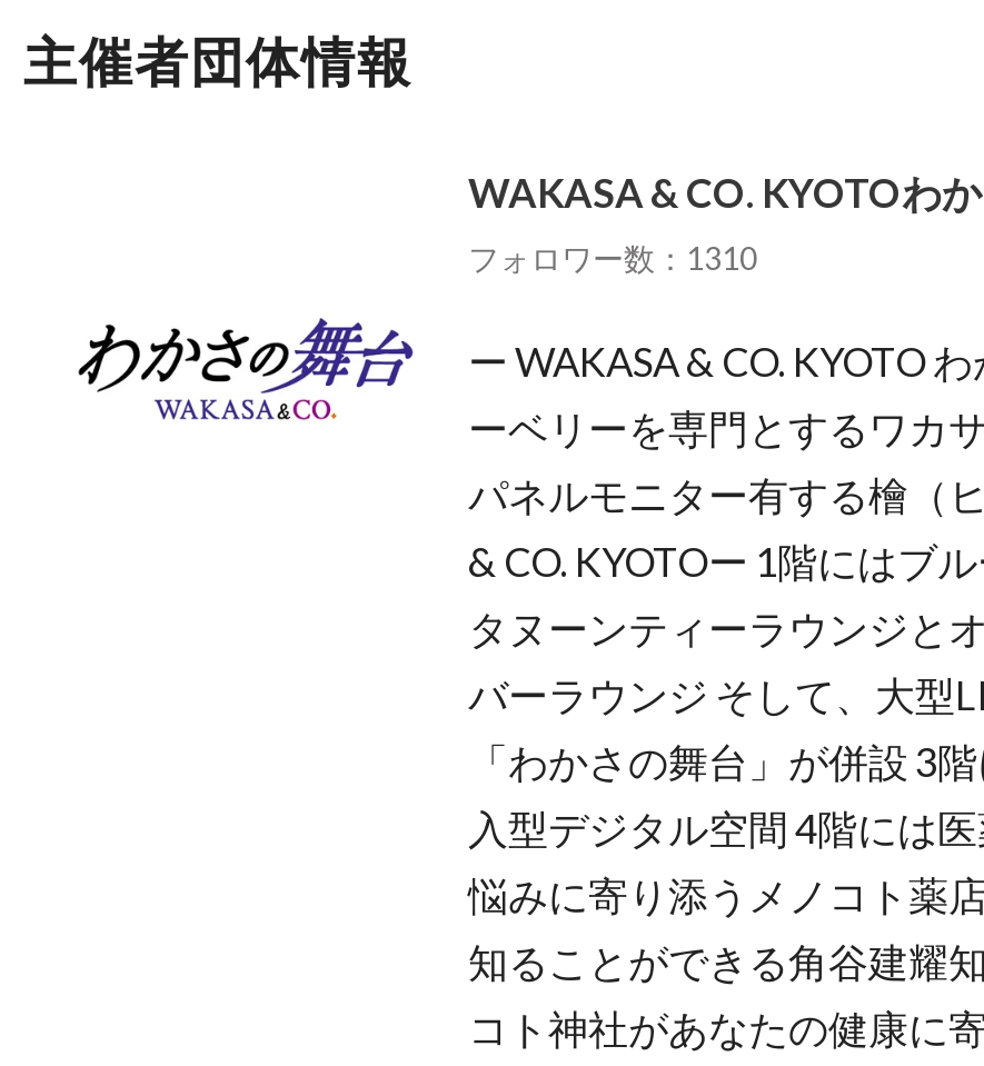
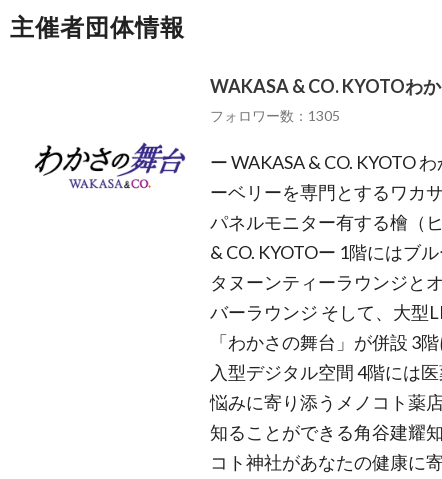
[468,239,757,277] フォロワー数：1310 -> [210,107,340,124] フォロワー数：1305

